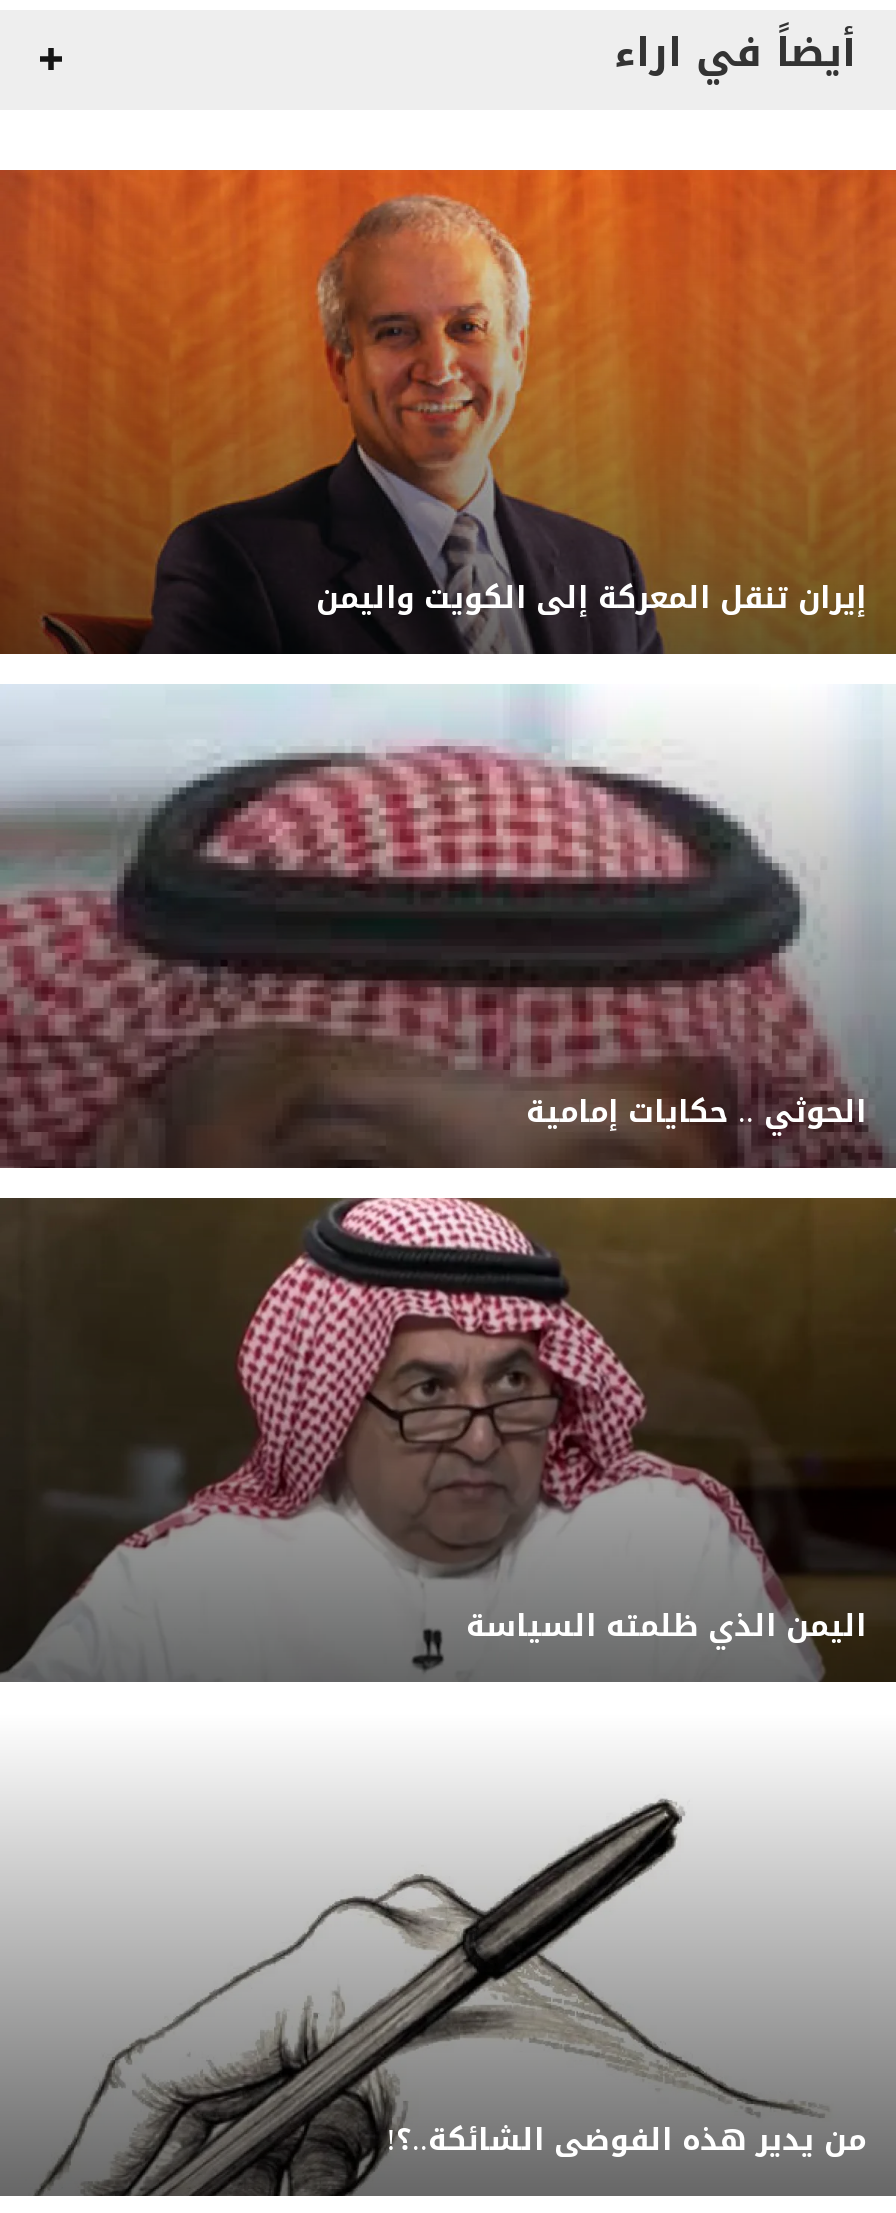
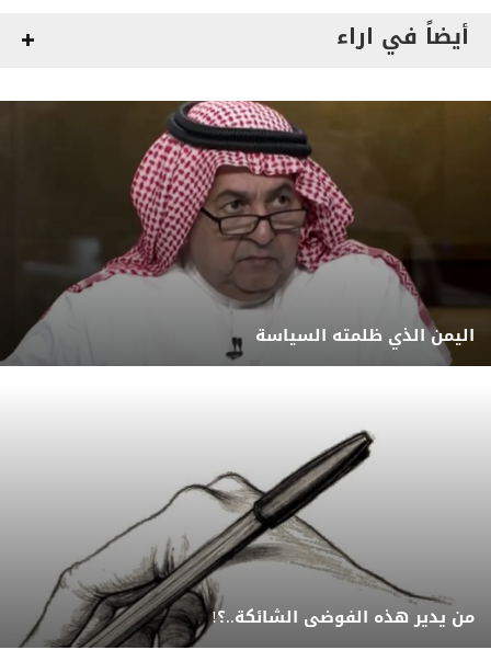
[6,168,890,656] [image] | إيران تنقل المعركة إلى الكويت واليمن -> none
[6,684,890,1166] [image] | الحوثي .. حكايات إمامية -> none

